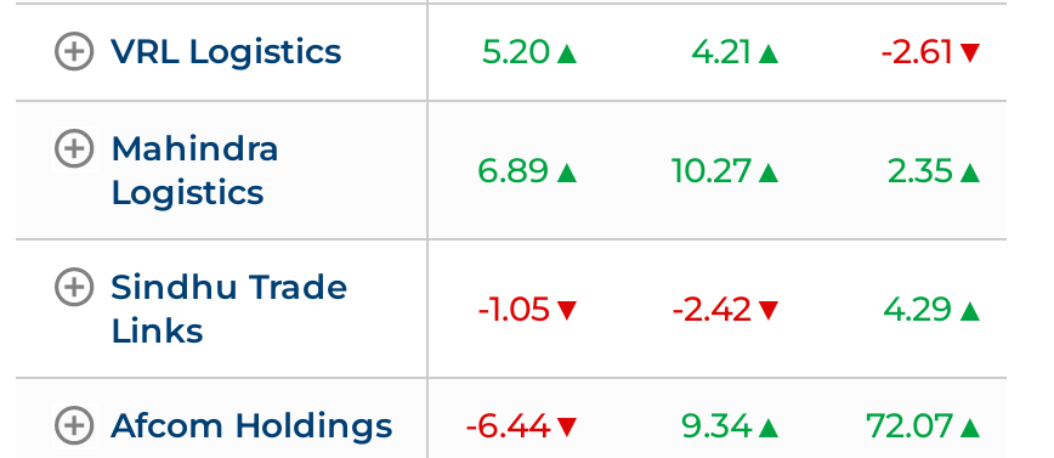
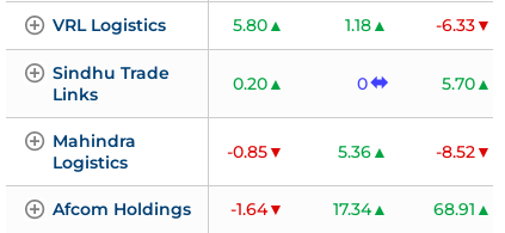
[477,29,953,191] 5.20 | 4.21 | -2.61 | 6.89 | 10.27 | 2.35 -> [233,14,475,36] 5.80 | 1.18 | -6.33
moved [110,126,280,213] -> [53,130,136,173]: Mahindra | Logistics
moved [110,264,348,308] -> [53,62,170,83]: Sindhu Trade
[477,286,953,330] -1.05 | -2.42 | 4.29 -> [227,73,475,162] 0.20 | 0 | 5.70 | -0.85 | 5.36 | -8.52
moved [110,308,203,352] -> [53,83,98,105]: Links
[110,403,550,447] Afcom Holdings -6.44 -> [53,198,267,220] Afcom Holdings -1.64
[681,403,752,447] 9.34 -> [333,198,371,220] 17.34
[866,403,953,447] 72.07 -> [433,198,475,220] 68.91

